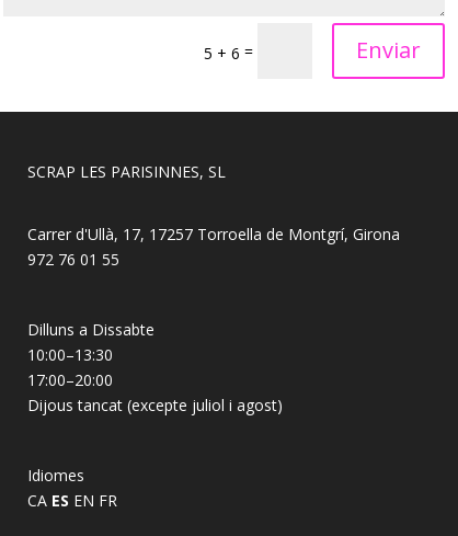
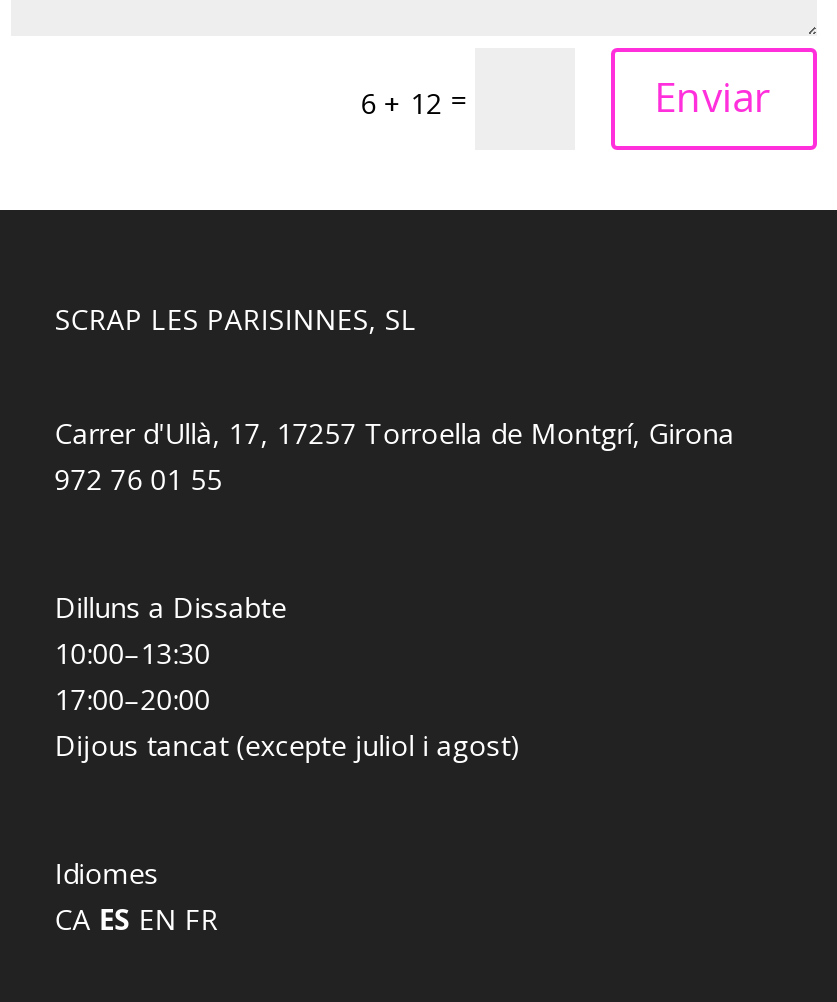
[203,40,257,63] 5 + 6 = -> [360,80,474,121] 6 + 12 =

